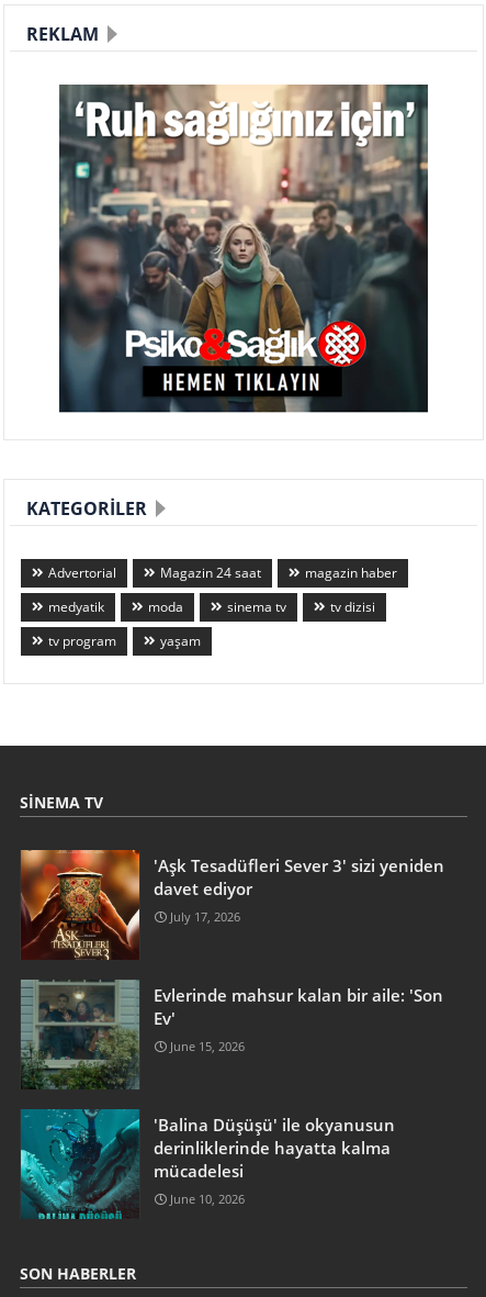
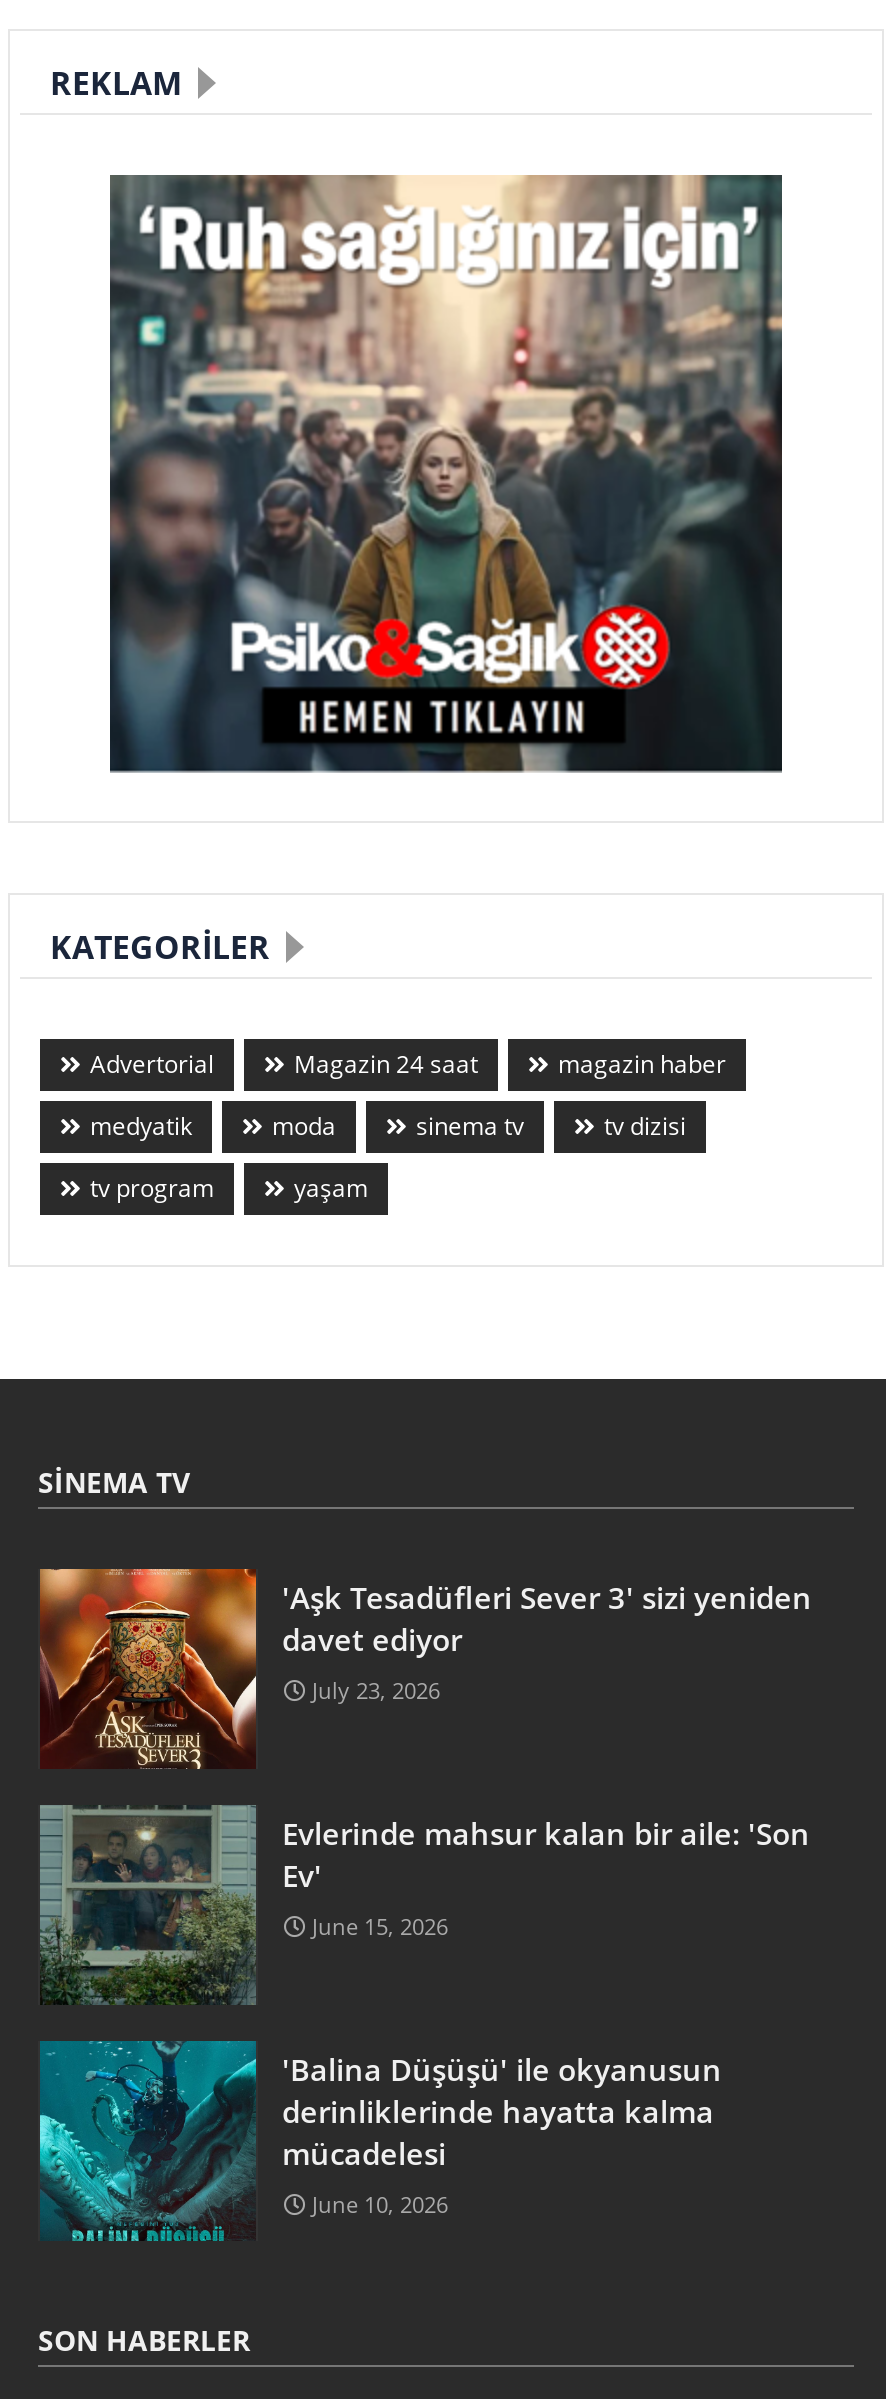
[170,908,240,925] July 17, 2026 -> [312,1675,440,1705] July 23, 2026

